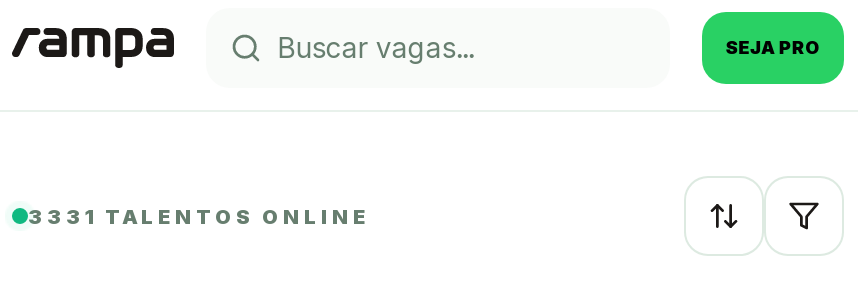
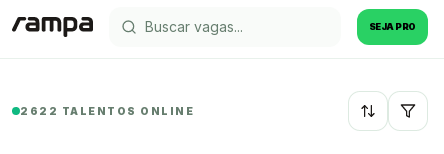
[28,203,370,227] 3331 TALENTOS ONLINE -> [20,104,194,116] 2622 TALENTOS ONLINE

